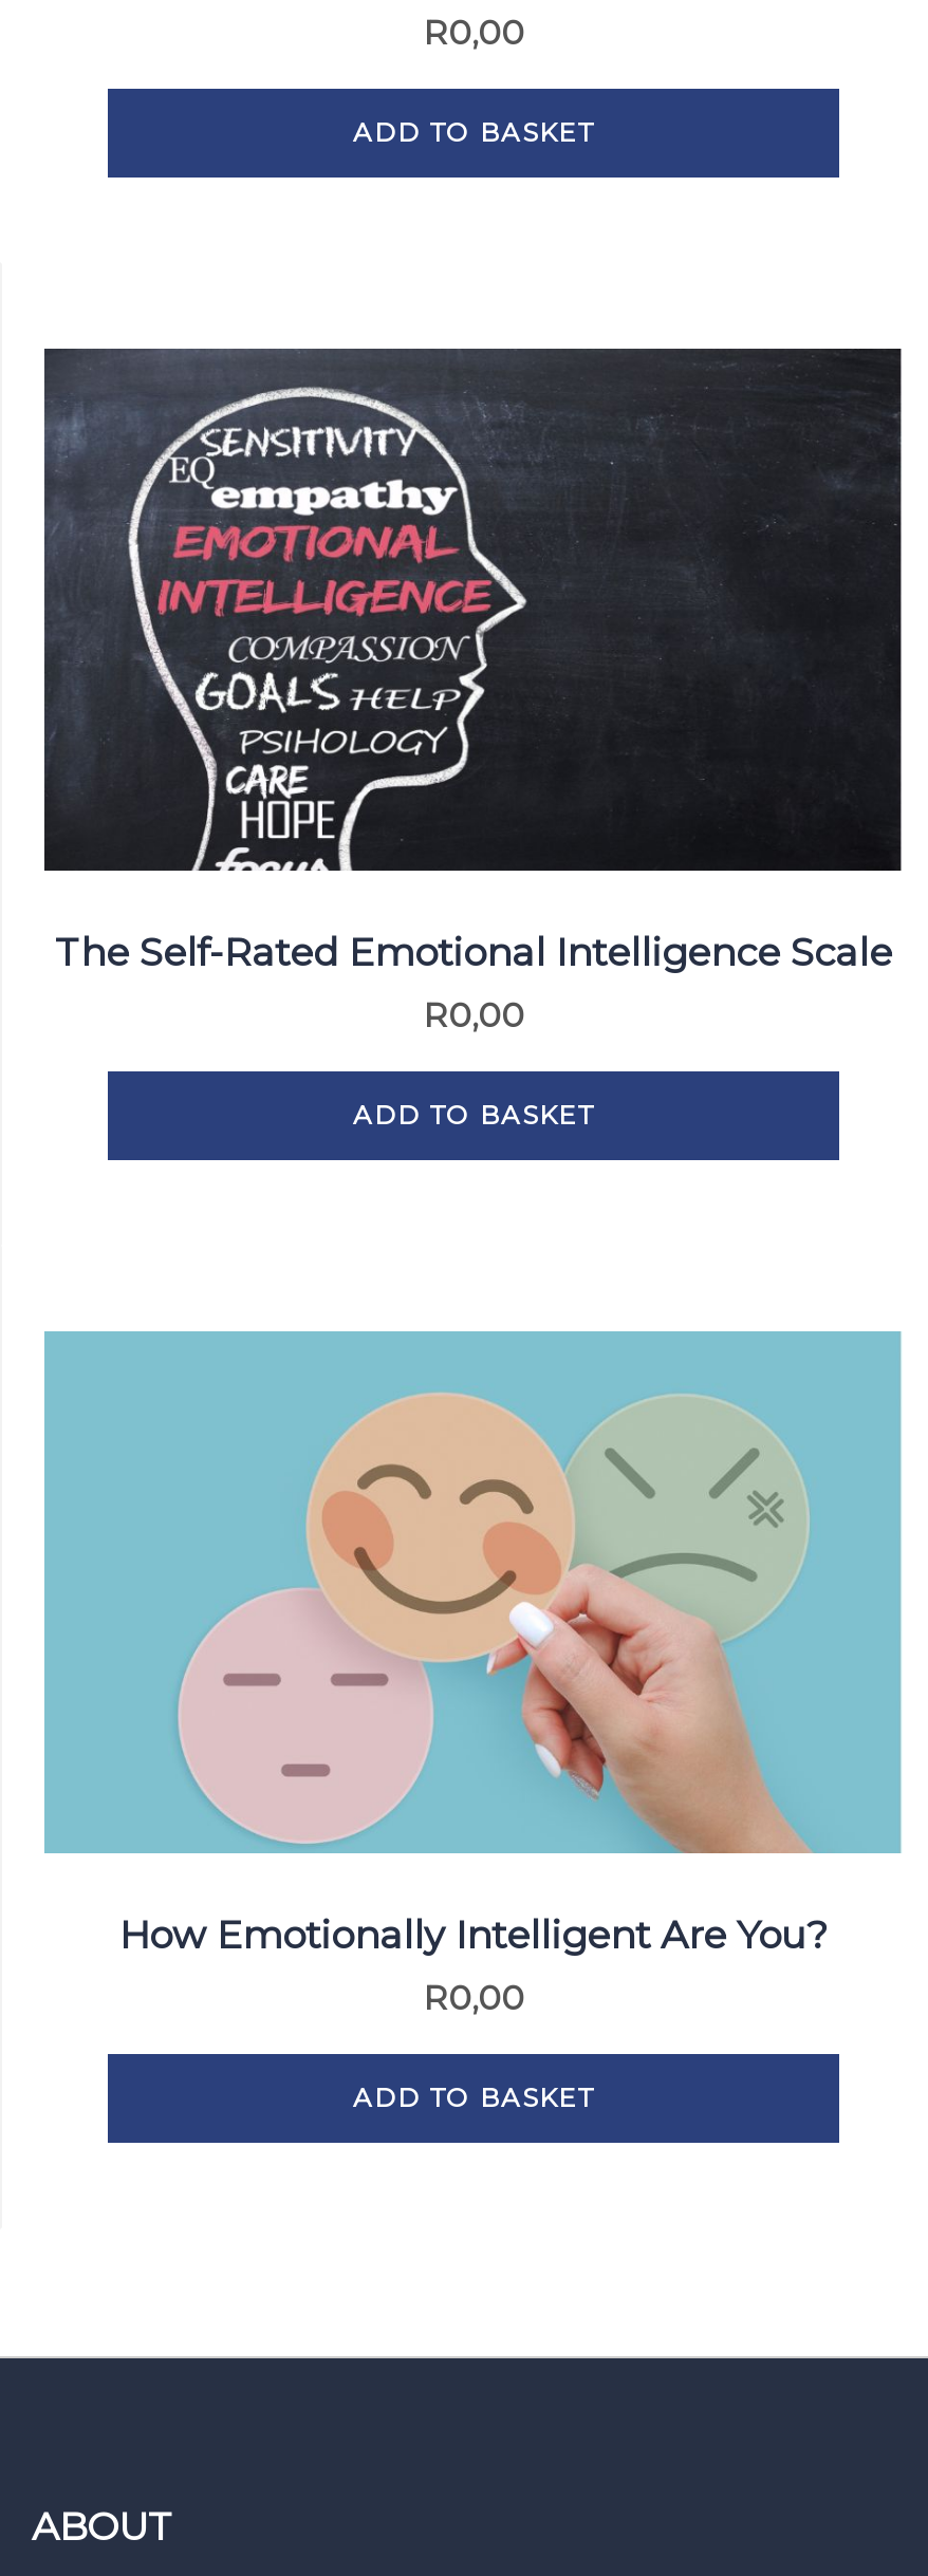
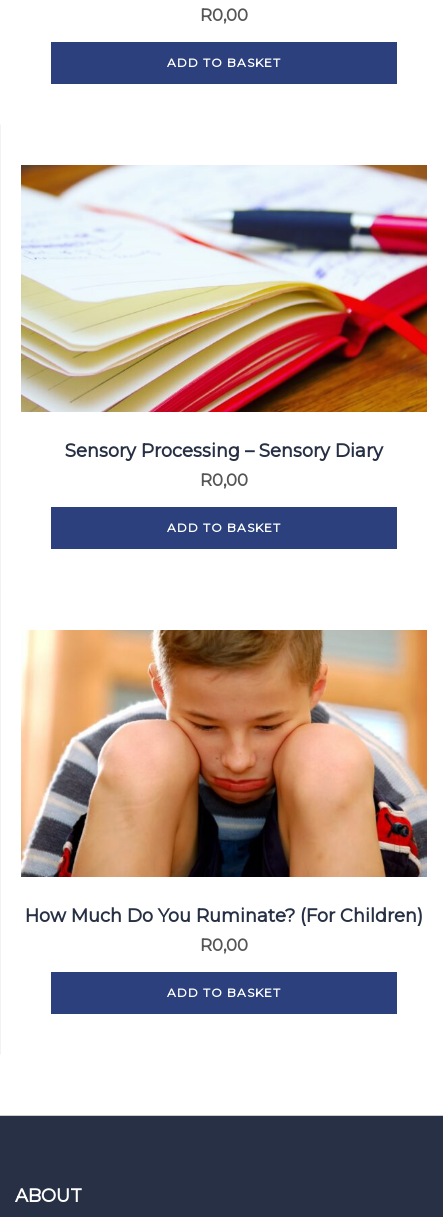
[42,347,903,976] [image] | The Self-Rated Emotional Intelligence Scale -> [20,164,428,462] [image] | Sensory Processing – Sensory Diary
[42,1329,903,1959] [image] | How Emotionally Intelligent Are You? -> [20,629,428,927] [image] | How Much Do You Ruminate? (For Children)

